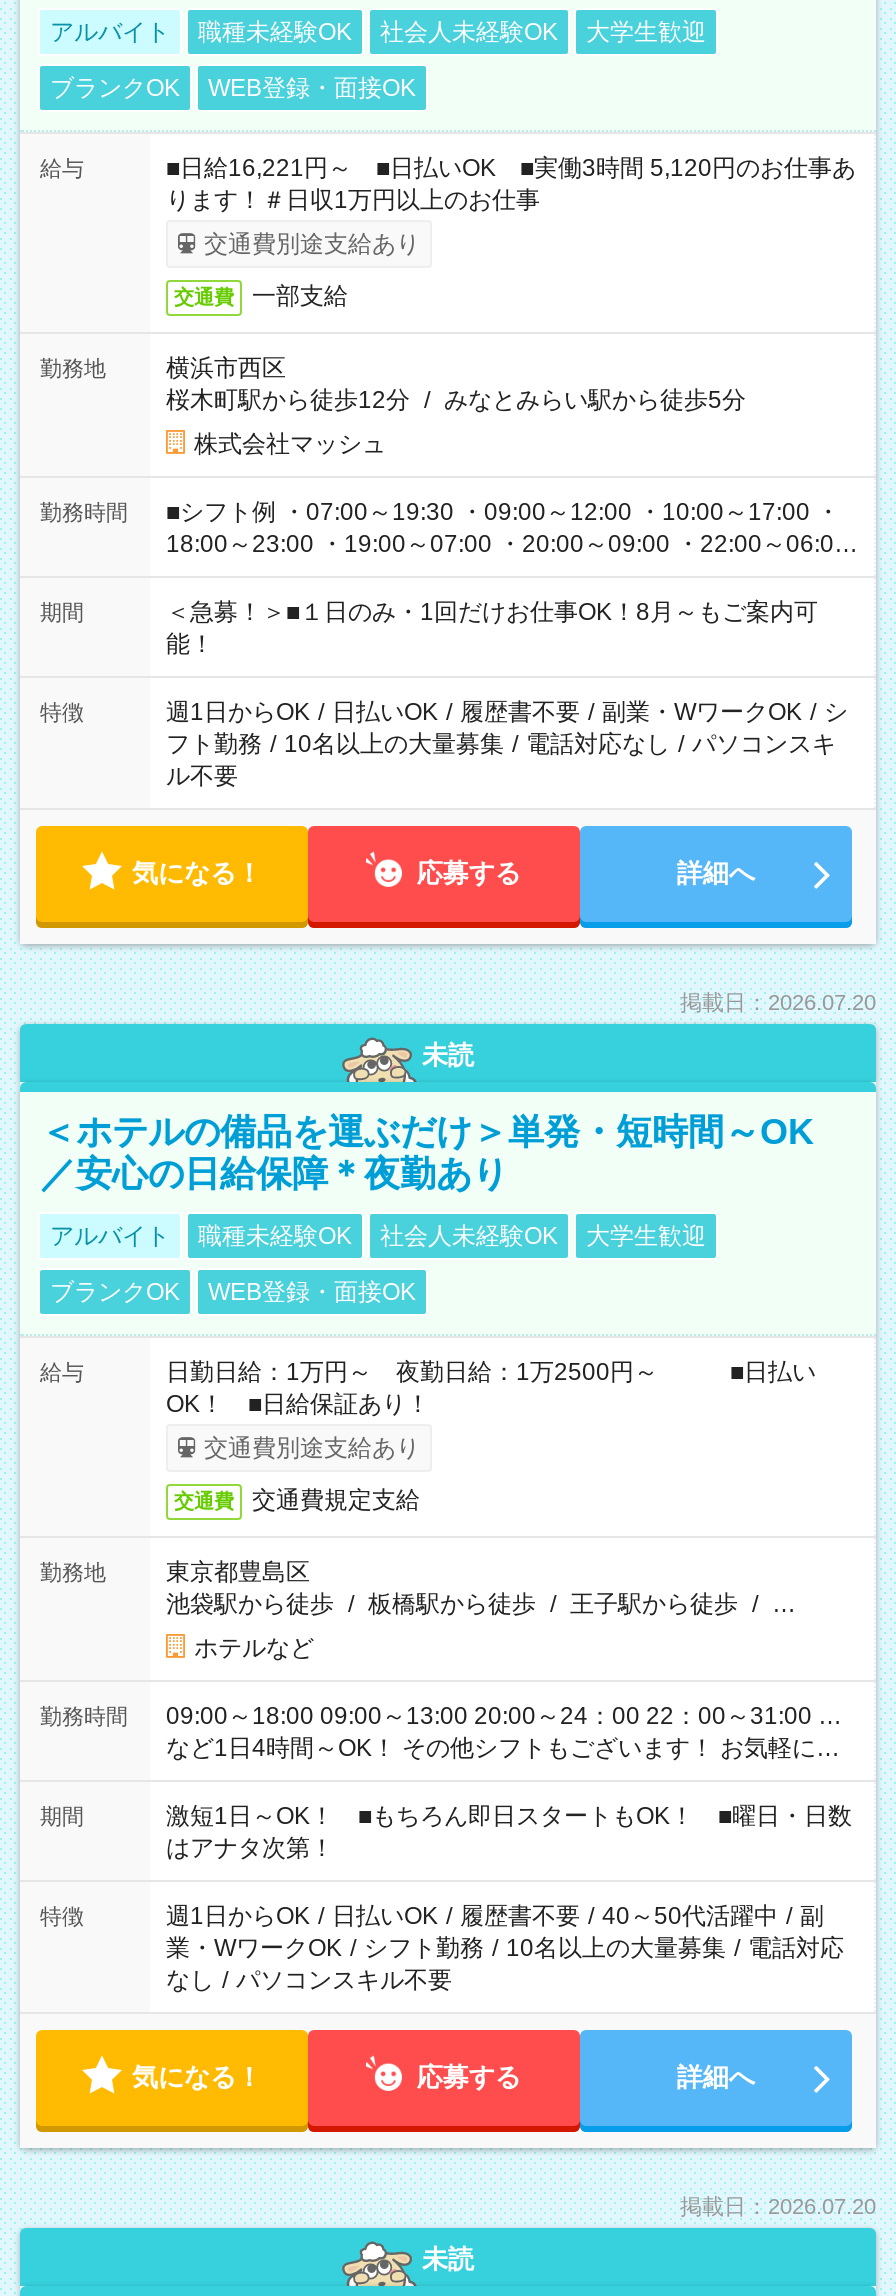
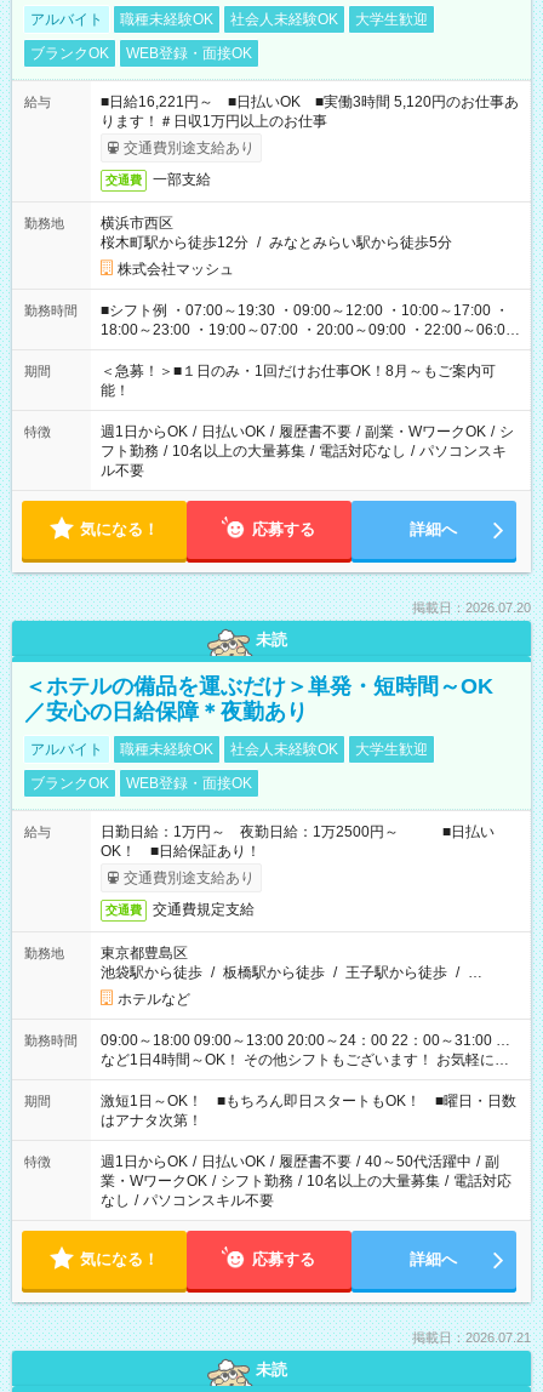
[680,2194,876,2218] 掲載日：2026.07.20 -> [412,1330,531,1345] 掲載日：2026.07.21

